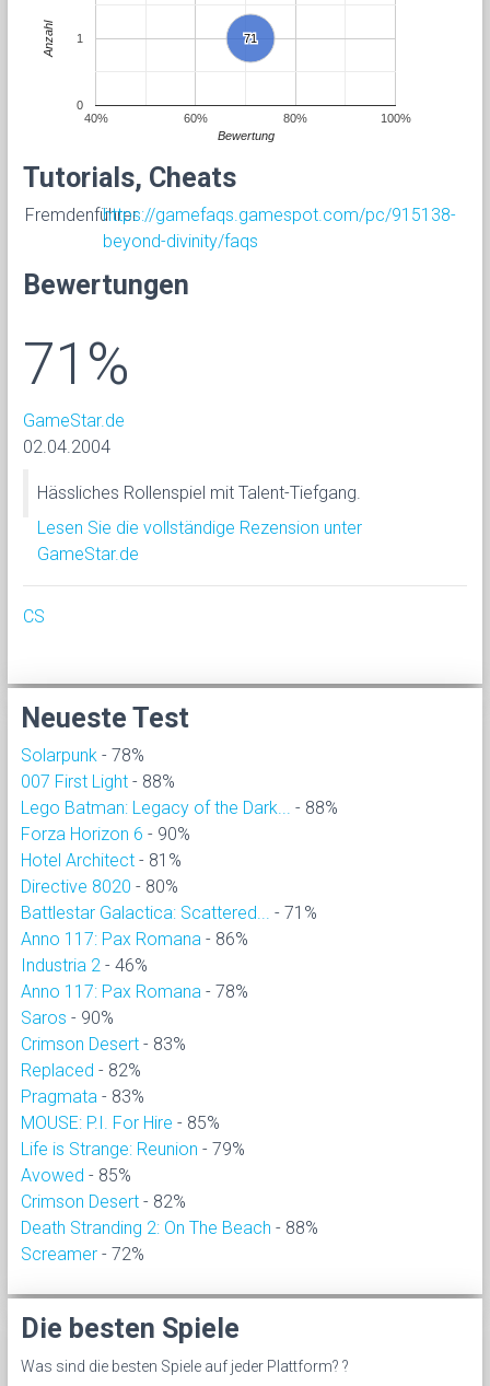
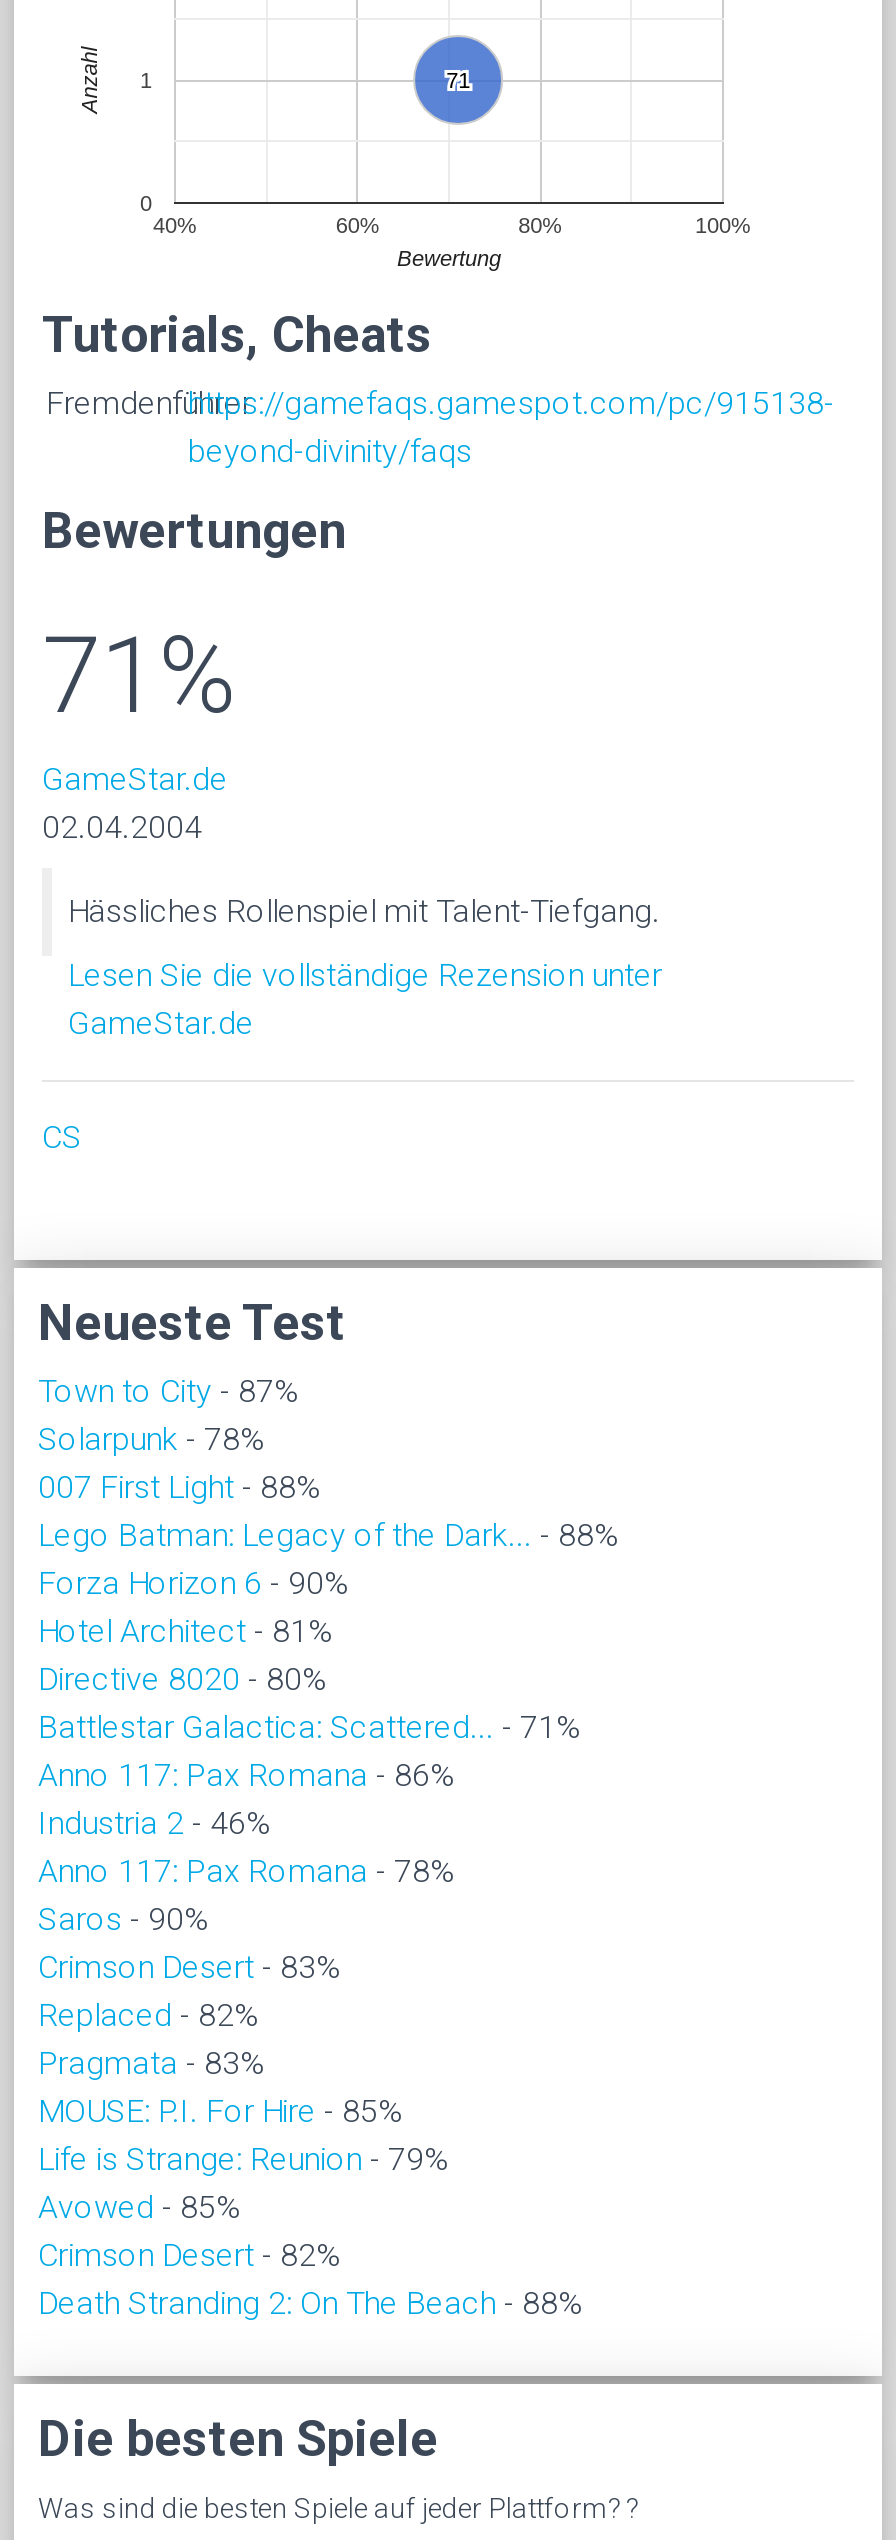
none -> [38,1371,298,1409] Town to City - 87%
moved [21,745,338,1238] -> [38,1419,618,2321]: Solarpunk - 78% | 007 First Light - 88% | Lego Batman: Legacy of the Dark... - 88% | ... | Crimson Desert - 82% | Death Stranding 2: On The Beach - 88%
[21,1243,144,1264] Screamer - 72% -> none

